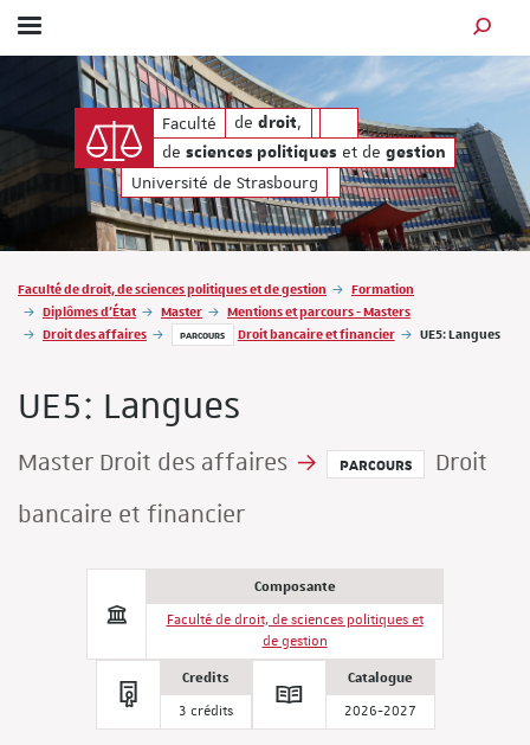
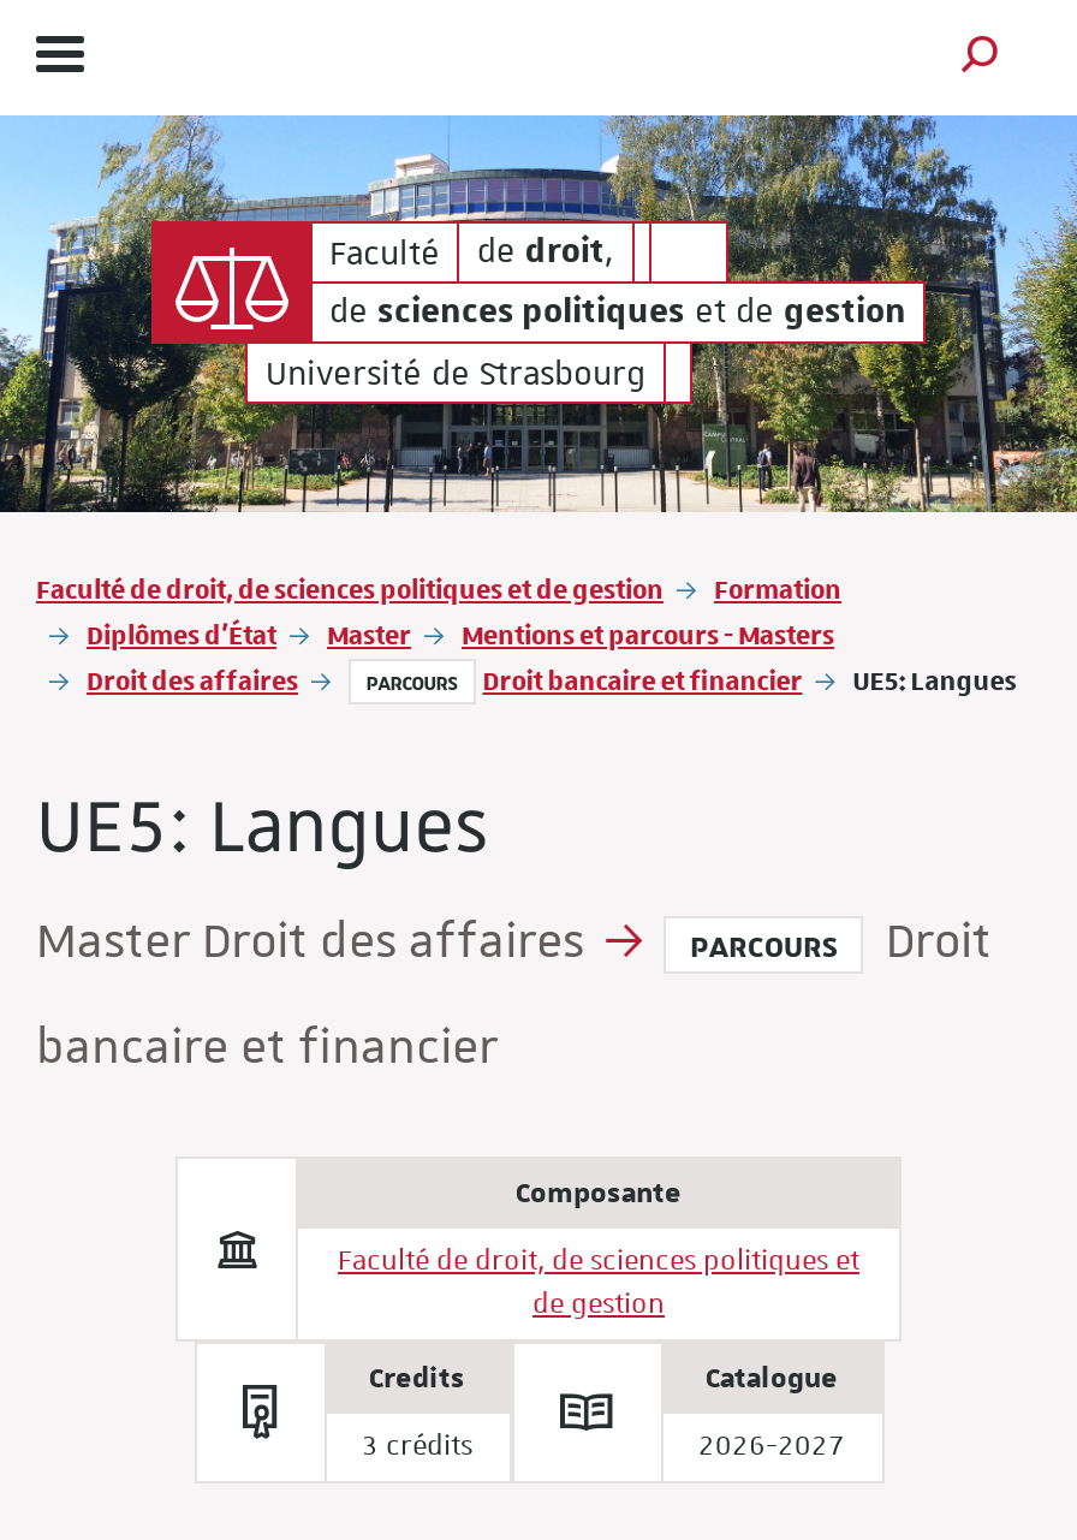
[4,54,526,252] [image] -> [7,113,1070,515] [image]

